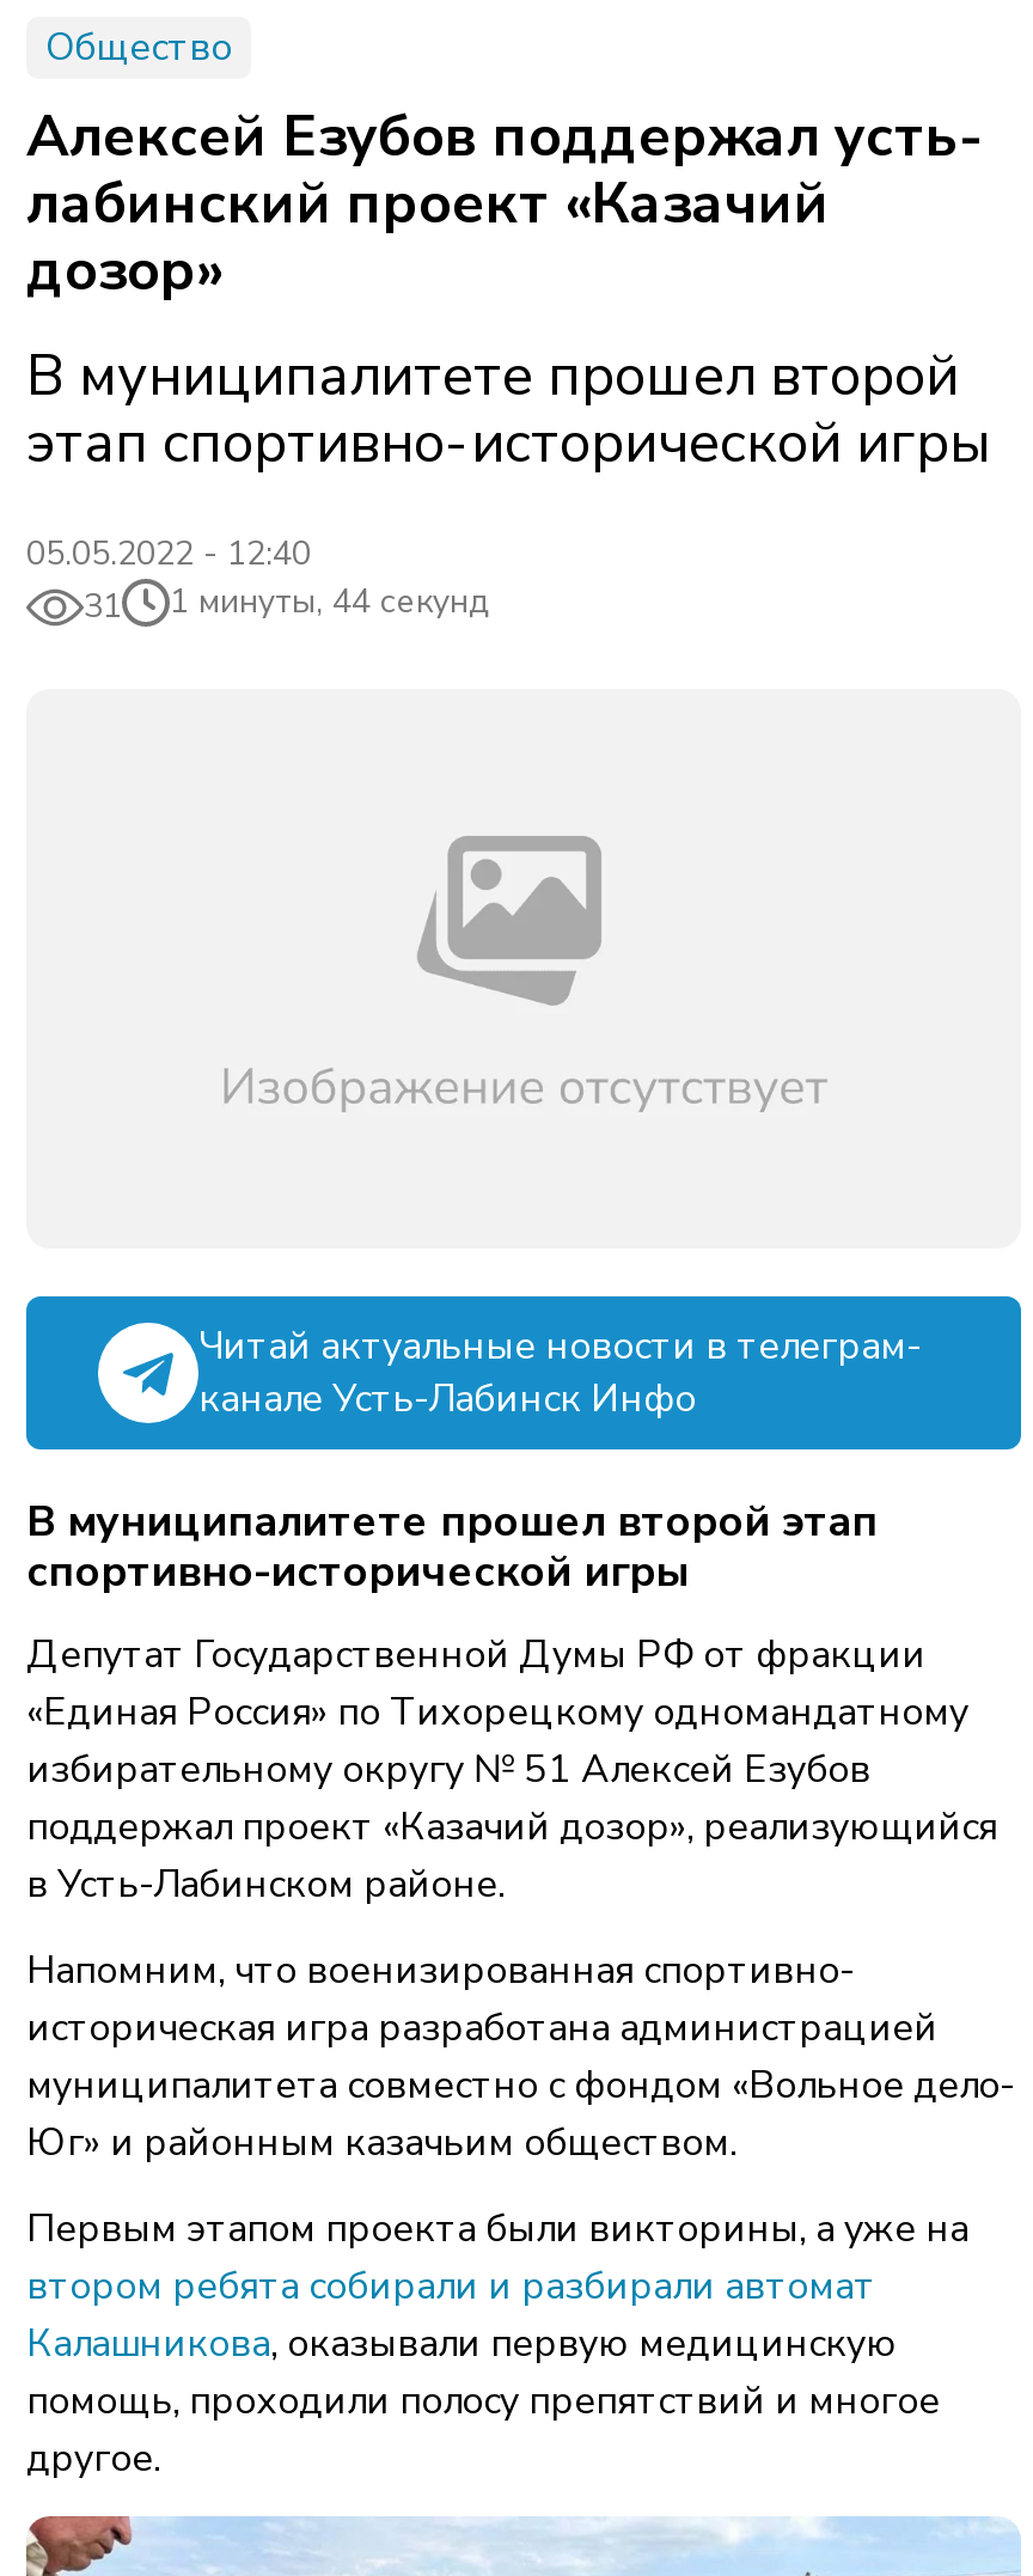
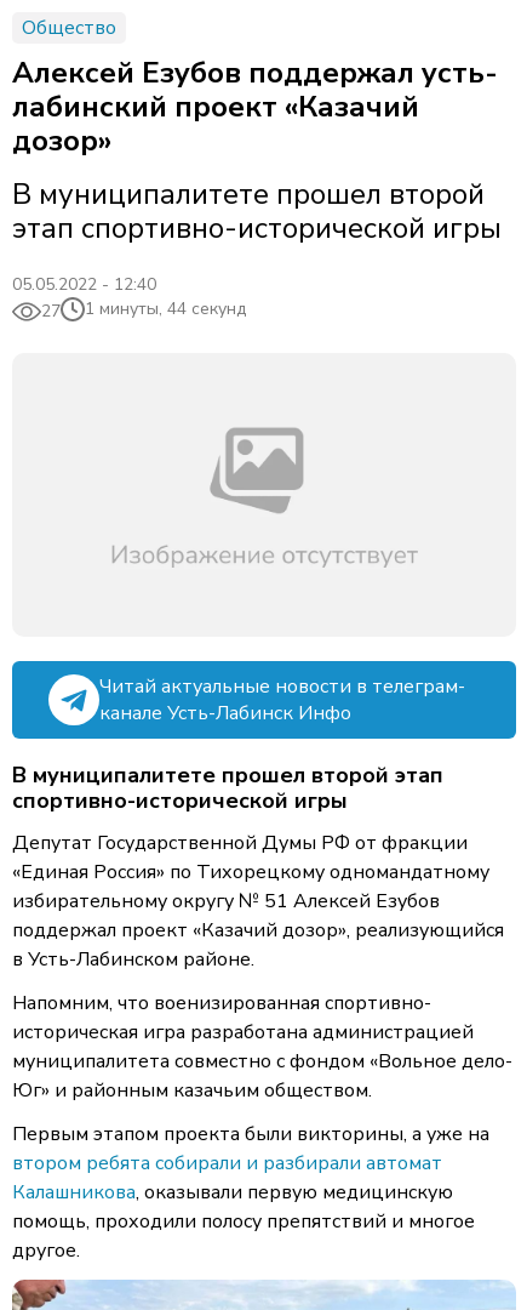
[84,579,488,629] 31 1 минуты, 44 секунд -> [41,297,246,323] 27 1 минуты, 44 секунд

